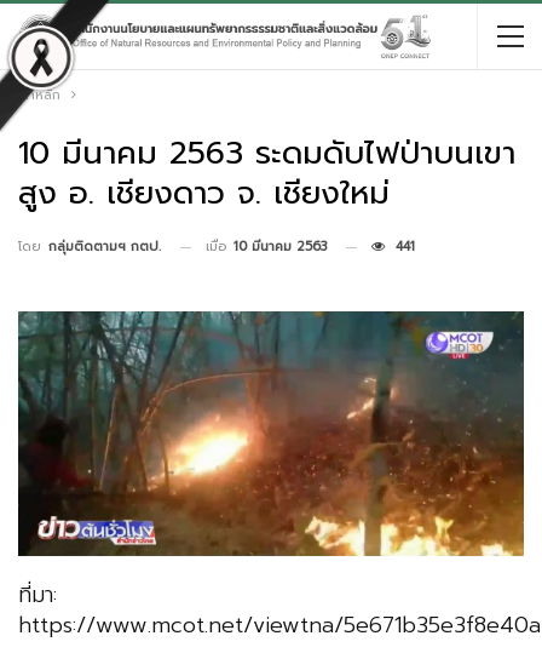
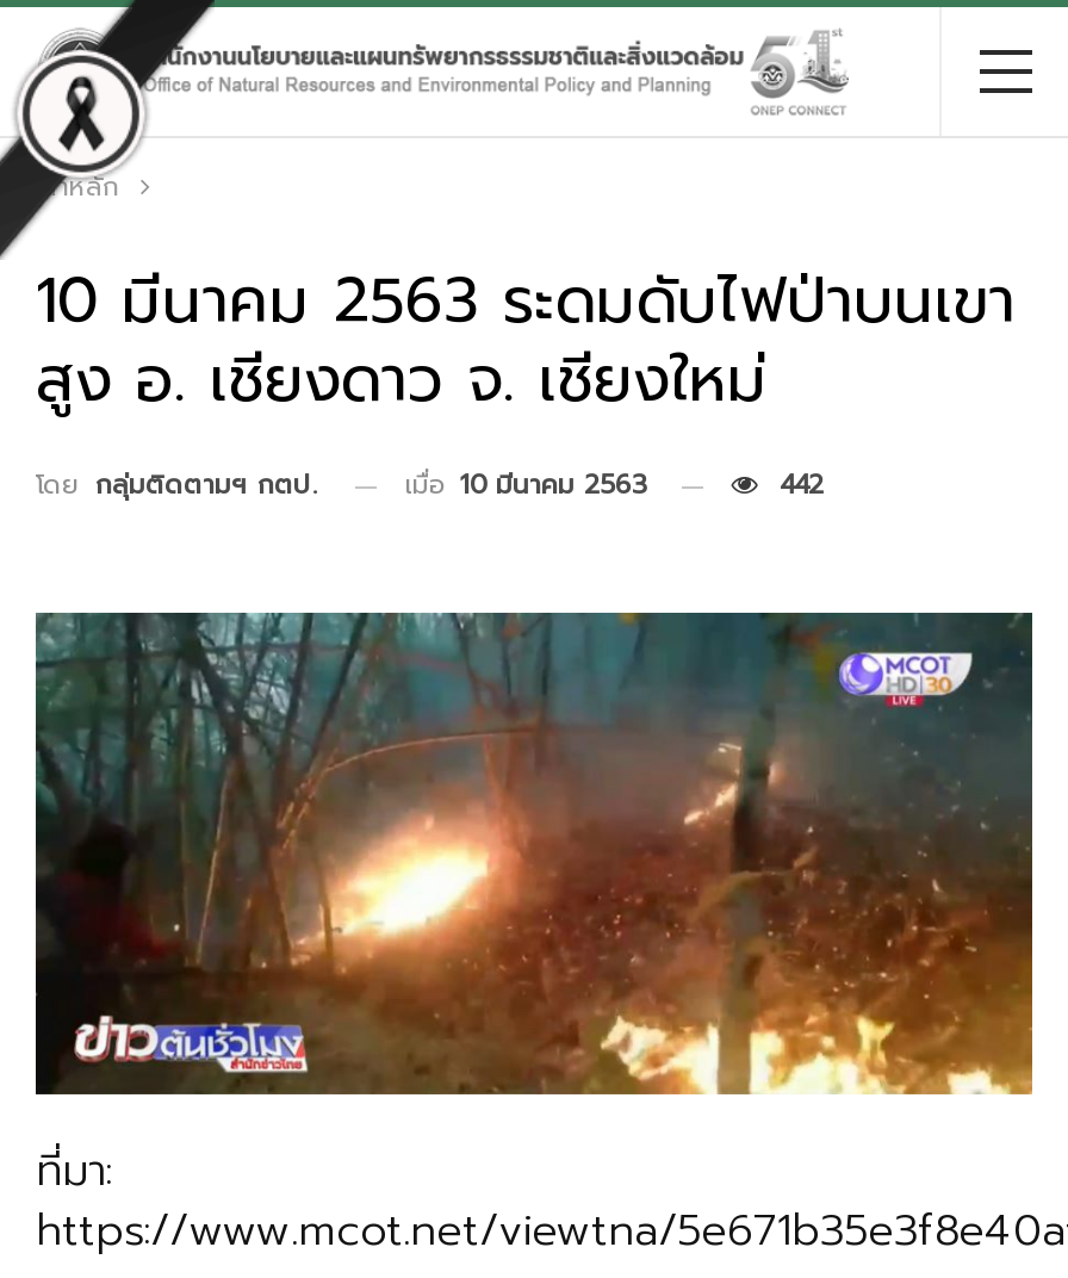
[396,236,415,257] 441 -> [780,465,825,505] 442

